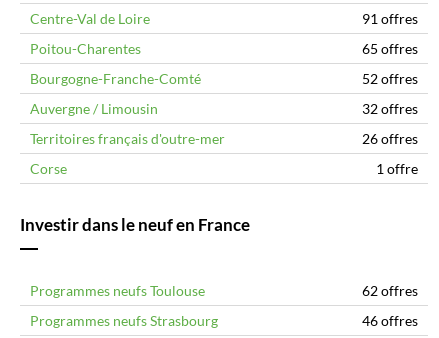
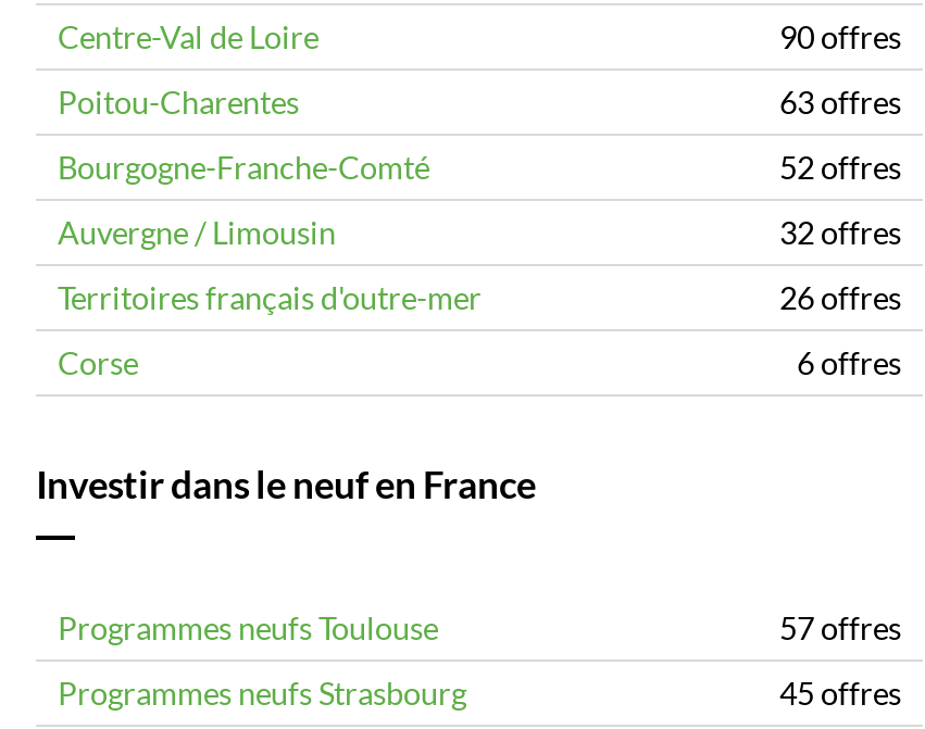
[362,10,418,27] 91 offres -> [779,18,901,55] 90 offres
[362,40,418,57] 65 offres -> [779,84,901,121] 63 offres
[376,160,418,177] 1 offre -> [797,344,901,381] 6 offres
[362,282,418,299] 62 offres -> [779,609,901,646] 57 offres
[362,312,418,329] 46 offres -> [779,675,901,712] 45 offres

